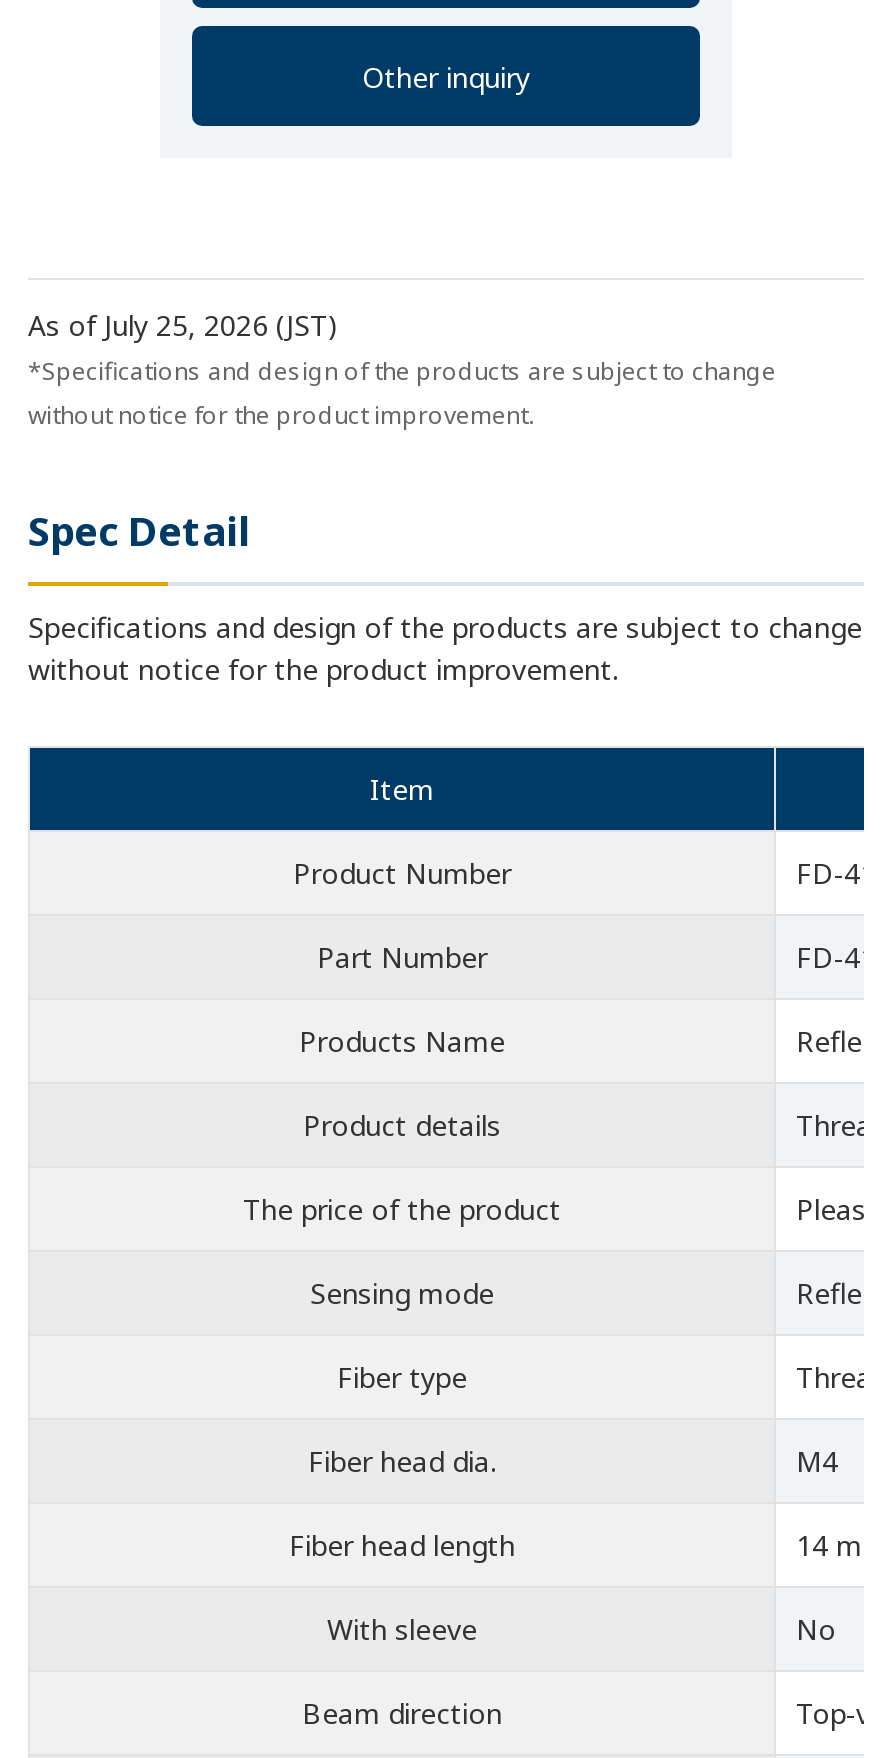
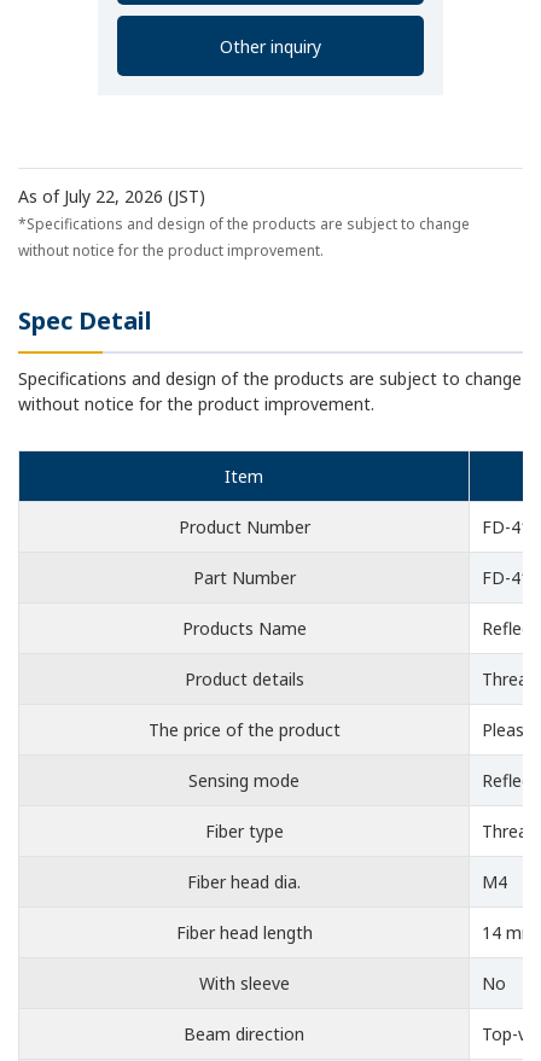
[28,306,338,344] As of July 25, 2026 (JST) -> [18,185,205,208] As of July 22, 2026 (JST)

